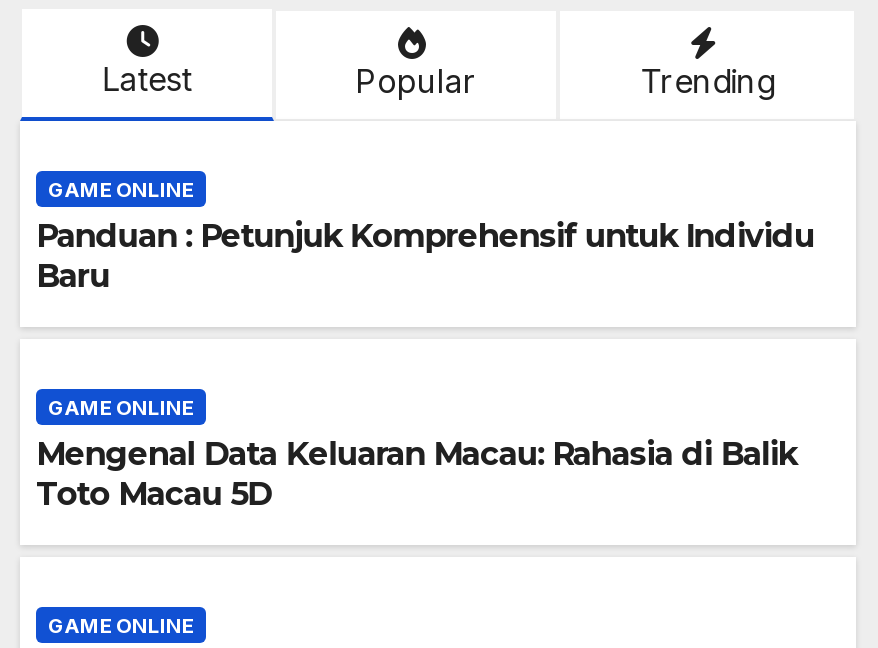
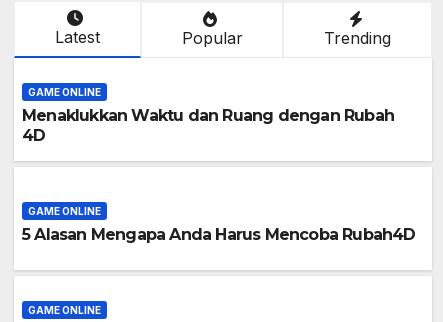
[36,218,814,296] Panduan : Petunjuk Komprehensif untuk Individu | Baru -> [22,106,394,145] Menaklukkan Waktu dan Ruang dengan Rubah | 4D
[36,436,796,514] Mengenal Data Keluaran Macau: Rahasia di Balik | Toto Macau 5D -> [22,225,416,244] 5 Alasan Mengapa Anda Harus Mencoba Rubah4D

